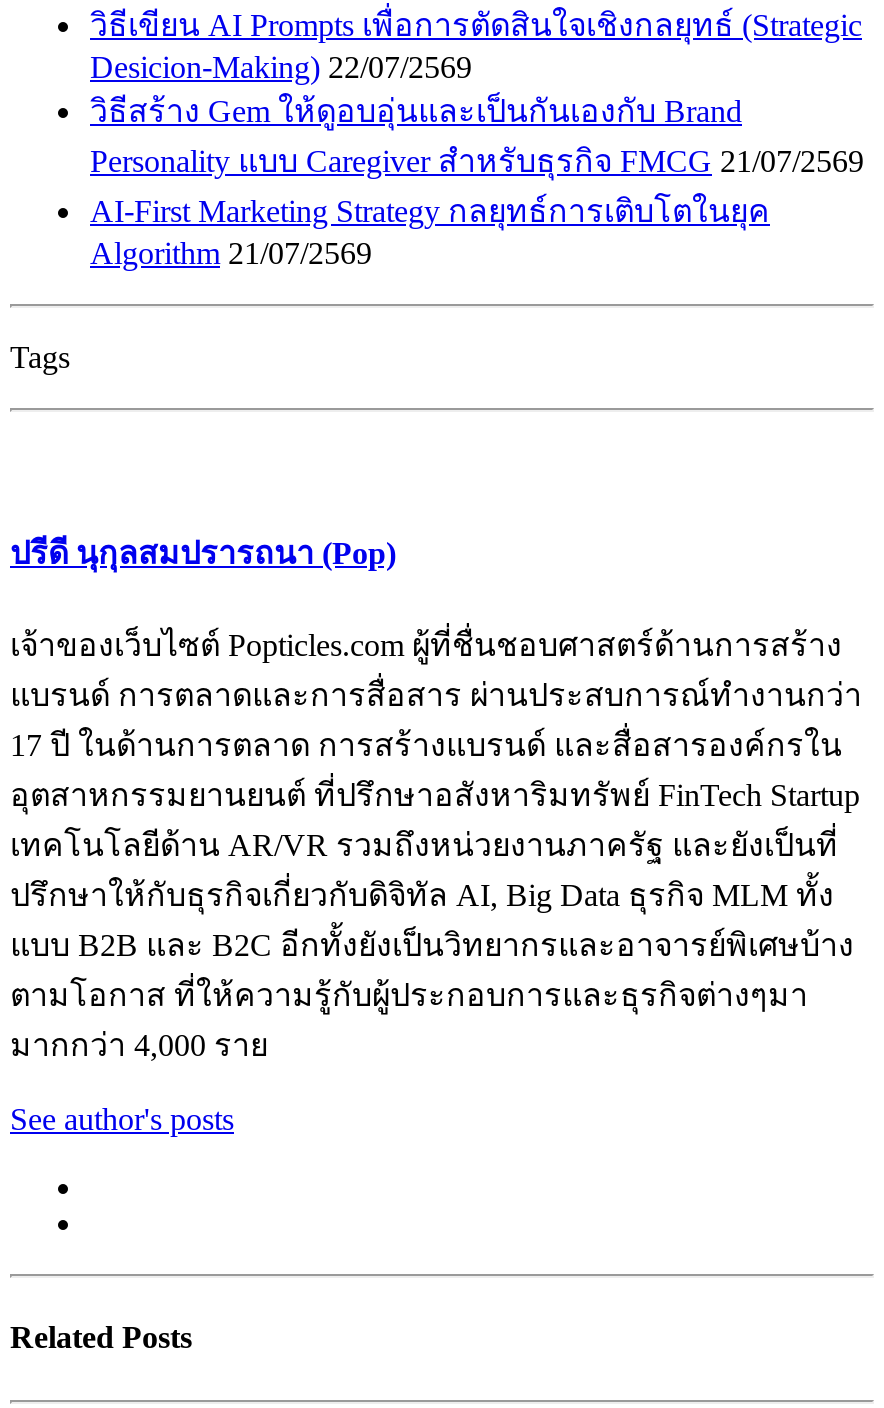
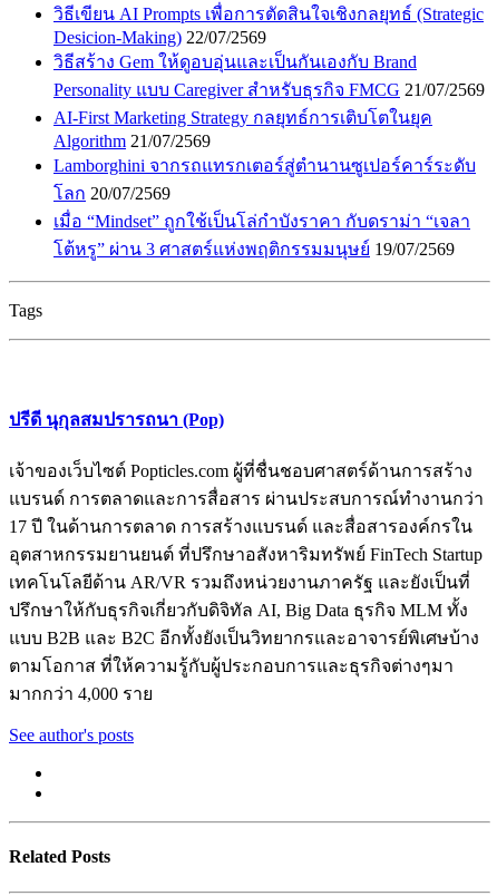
none -> [53,156,476,258] Lamborghini จากรถแทรกเตอร์สู่ตำนานซูเปอร์คาร์ระดับ | โลก 20/07/2569 | เมื่อ “Mindset” ถูกใช้เป็นโล่กำบังราคา กับดราม่า “เจลา | โต้หรู” ผ่าน 3 ศาสตร์แห่งพฤติกรรมมนุษย์ 19/07/2569

